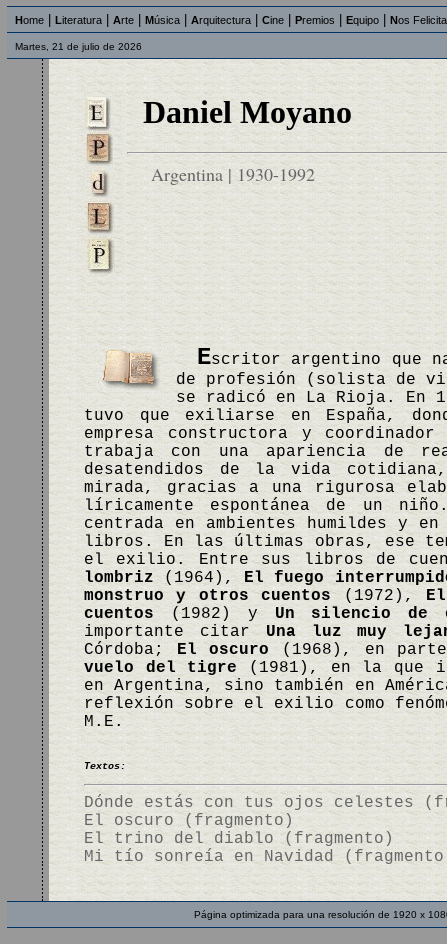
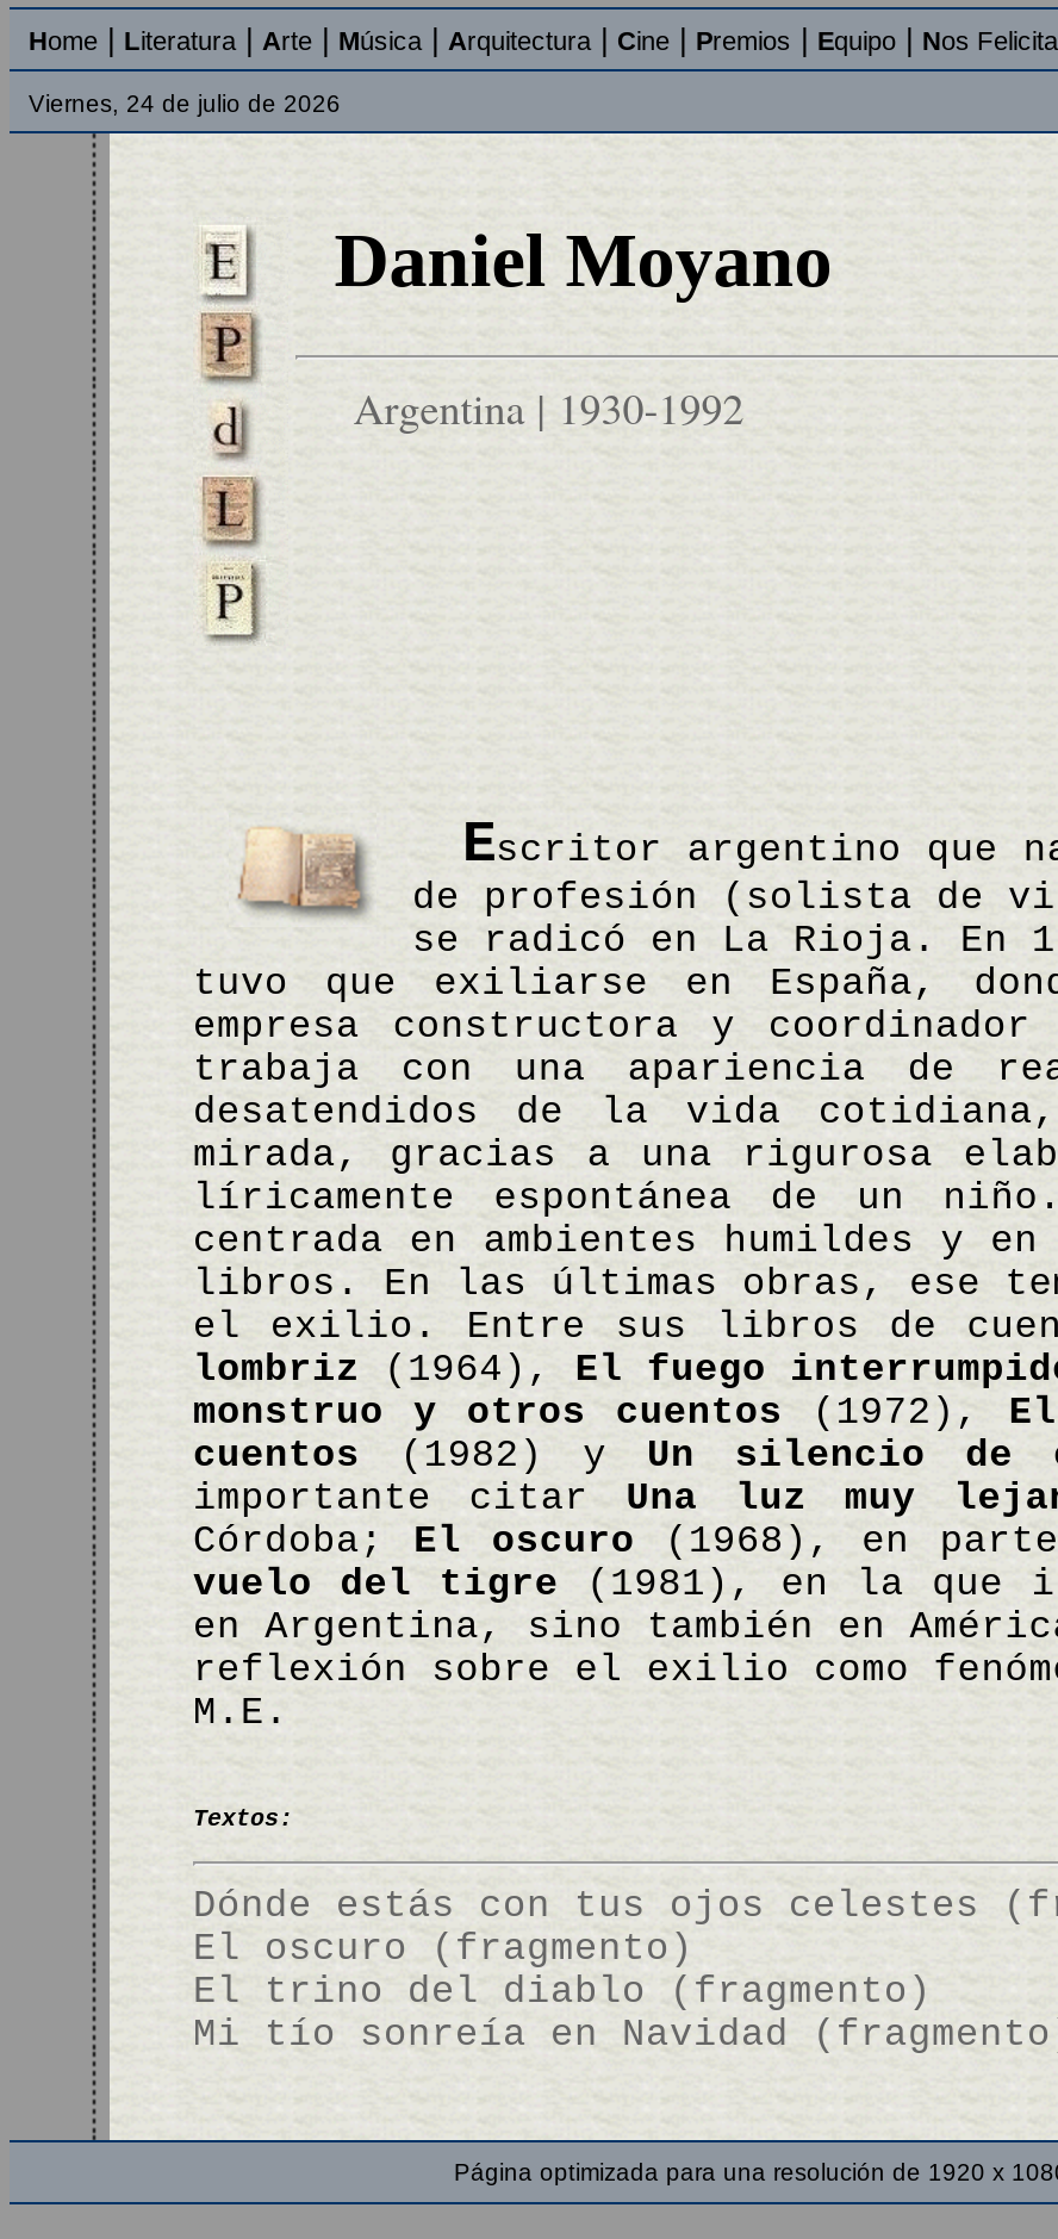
[15,41,142,52] Martes, 21 de julio de 2026 -> [29,91,341,117] Viernes, 24 de julio de 2026

